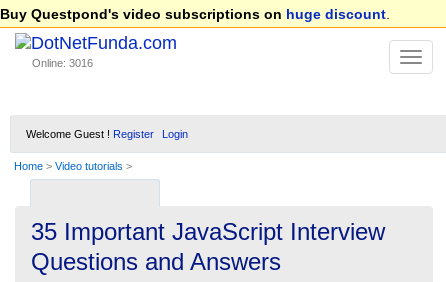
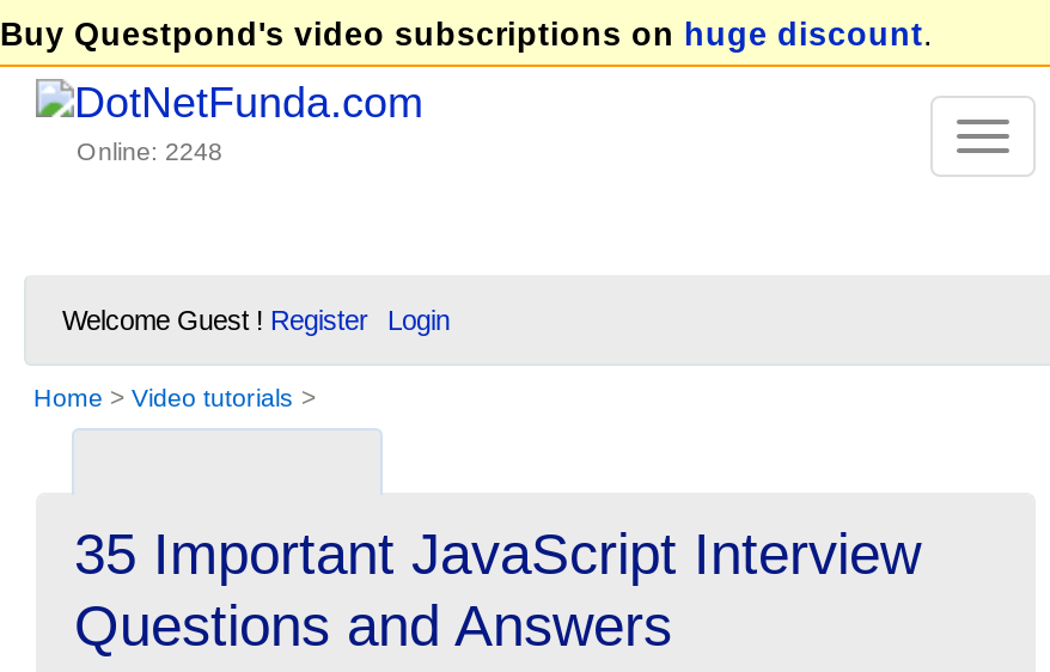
[32,57,93,69] Online: 3016 -> [77,137,222,165] Online: 2248

